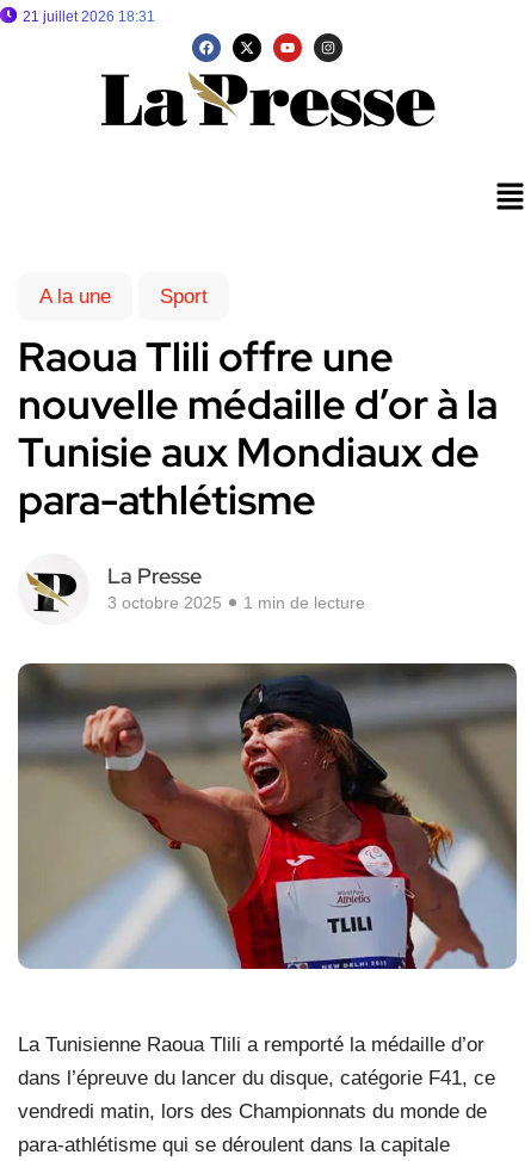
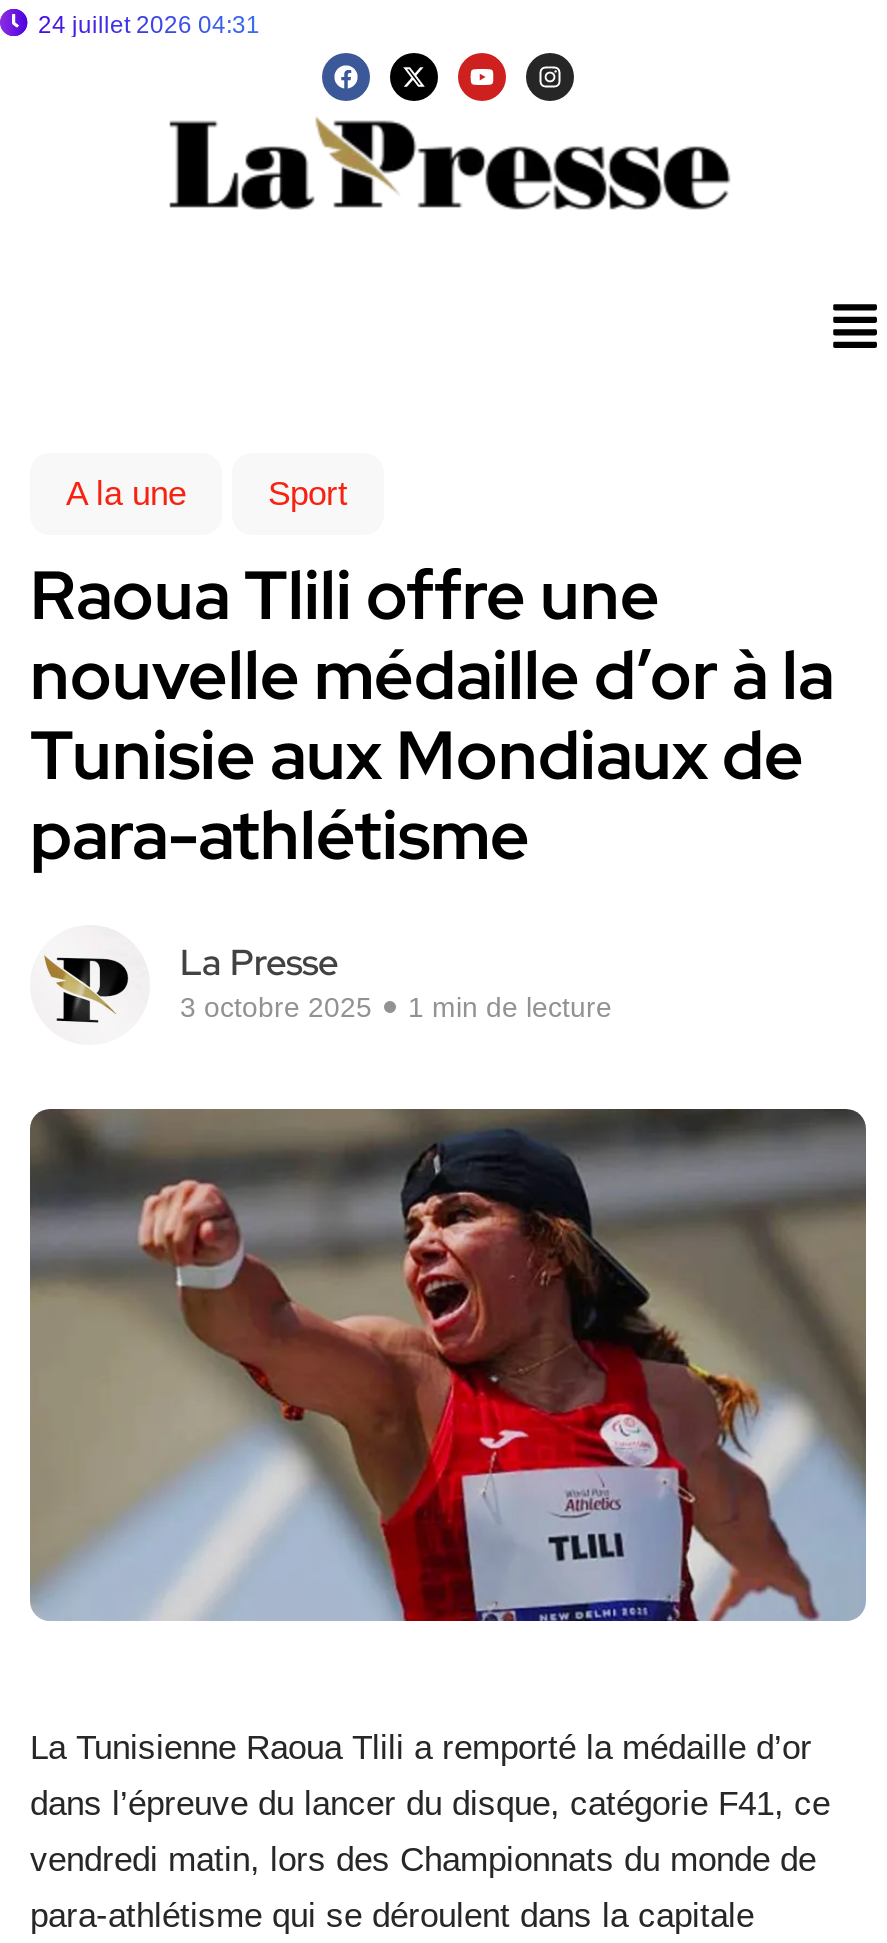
[23,8,155,25] 21 juillet 2026 18:31 -> [38,11,260,39] 24 juillet 2026 04:31

